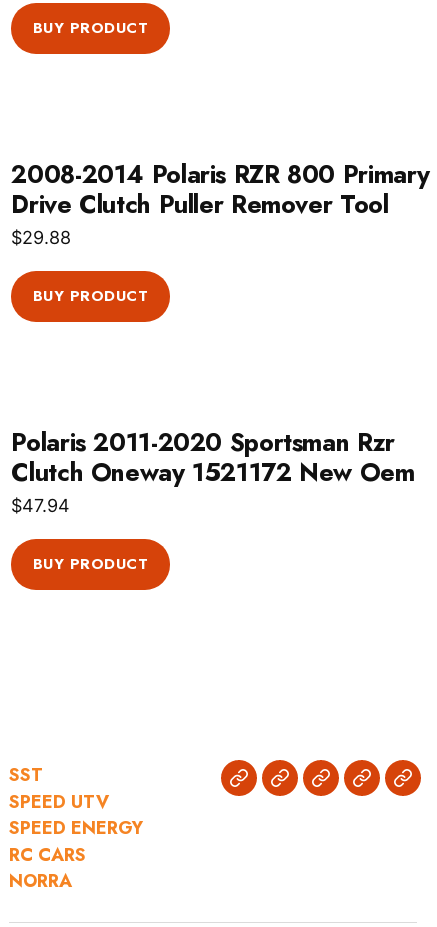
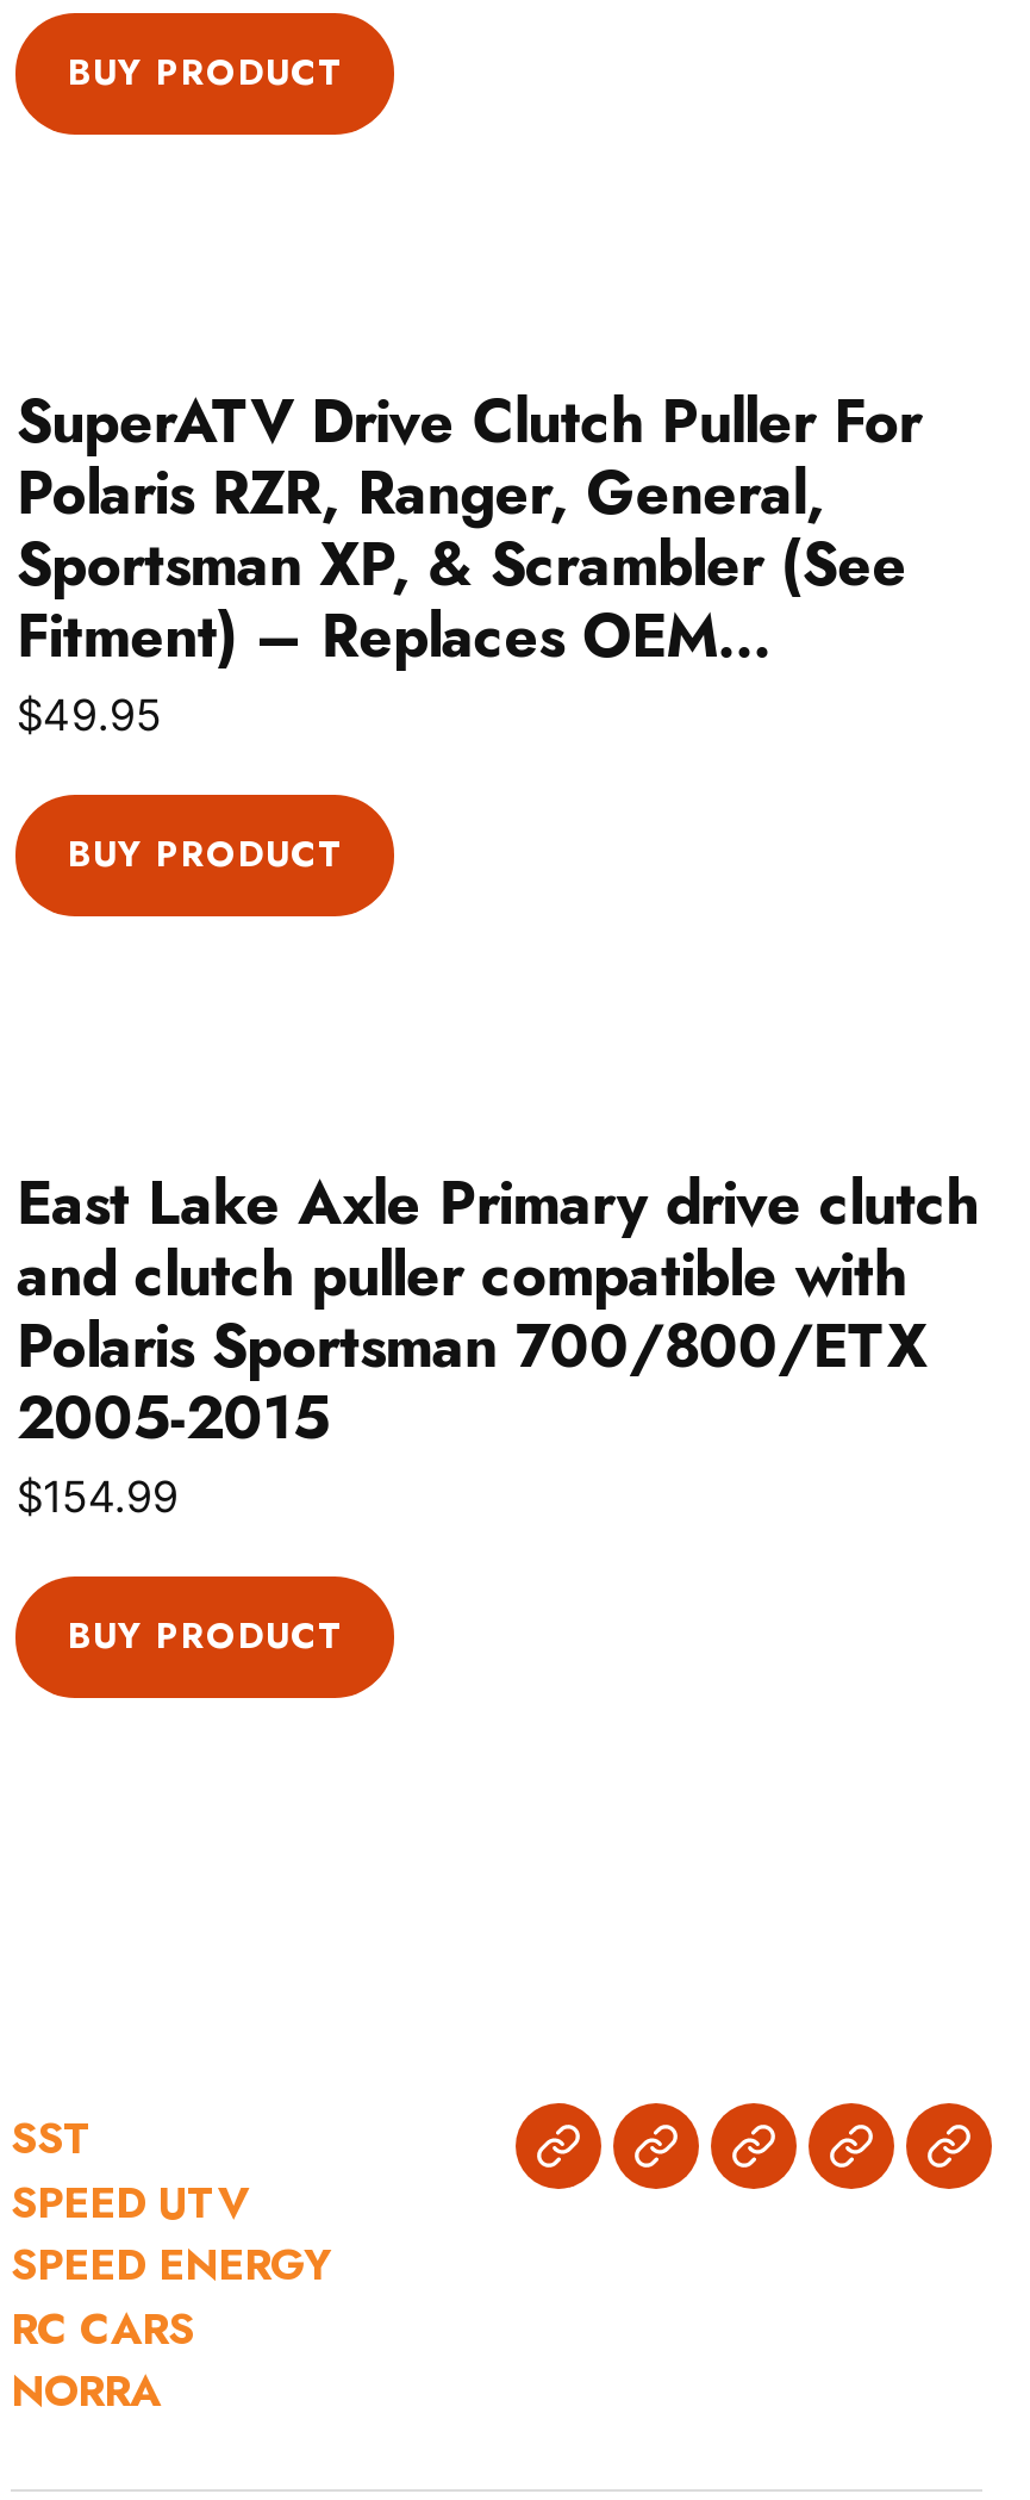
[11,156,430,248] 2008-2014 Polaris RZR 800 Primary | Drive Clutch Puller Remover Tool | $29.88 -> [16,377,921,739] SuperATV Drive Clutch Puller For | Polaris RZR, Ranger, General, | Sportsman XP, & Scrambler (See | Fitment) – Replaces OEM… | $49.95
[11,424,414,516] Polaris 2011-2020 Sportsman Rzr | Clutch Oneway 1521172 New Oem | $47.94 -> [16,1158,978,1521] East Lake Axle Primary drive clutch | and clutch puller compatible with | Polaris Sportsman 700/800/ETX | 2005-2015 | $154.99

